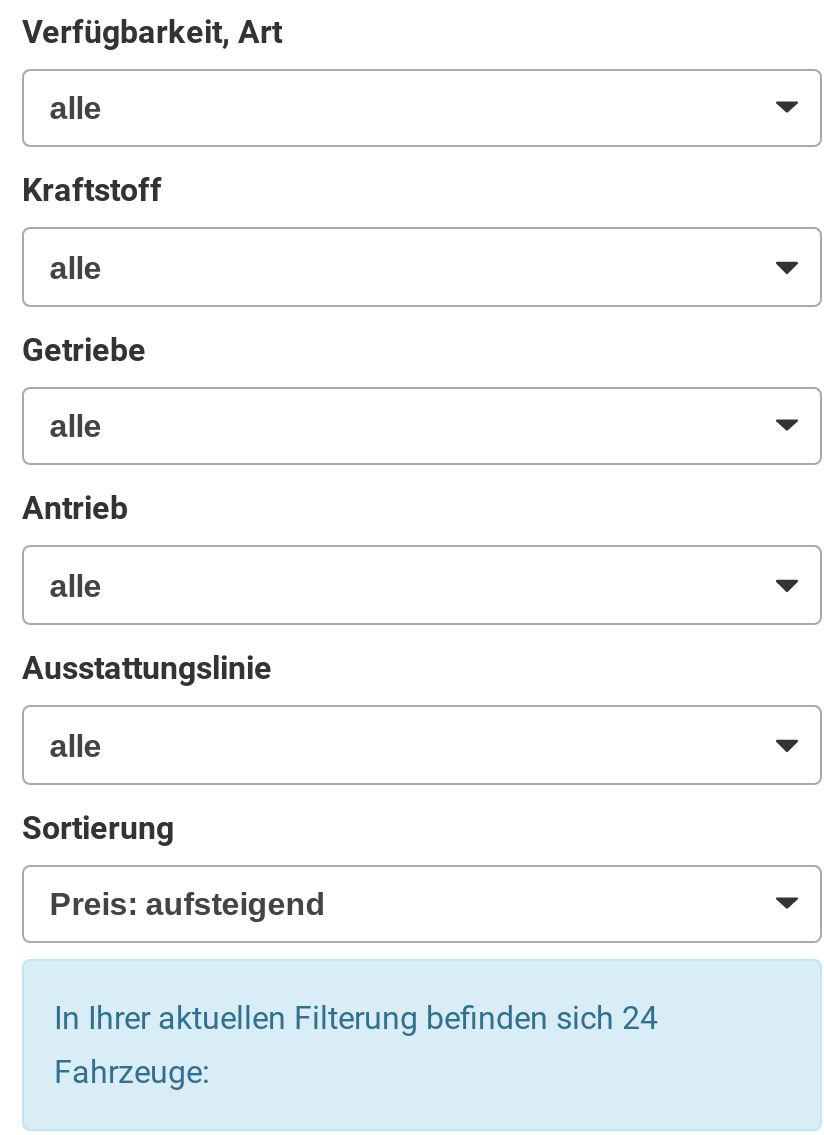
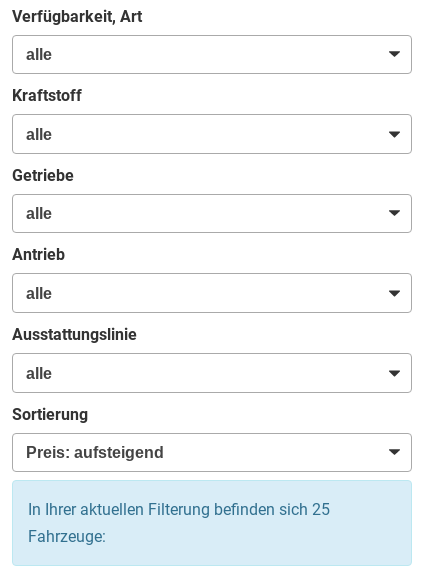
[54,999,658,1037] In Ihrer aktuellen Filterung befinden sich 24 -> [28,500,330,519] In Ihrer aktuellen Filterung befinden sich 25

